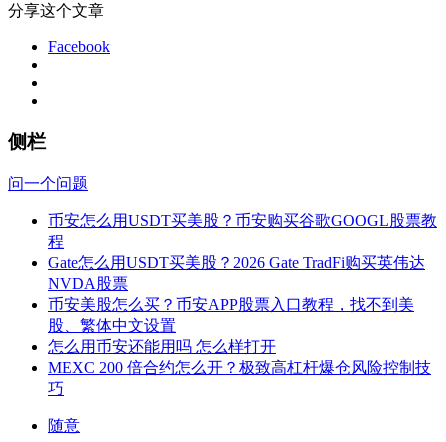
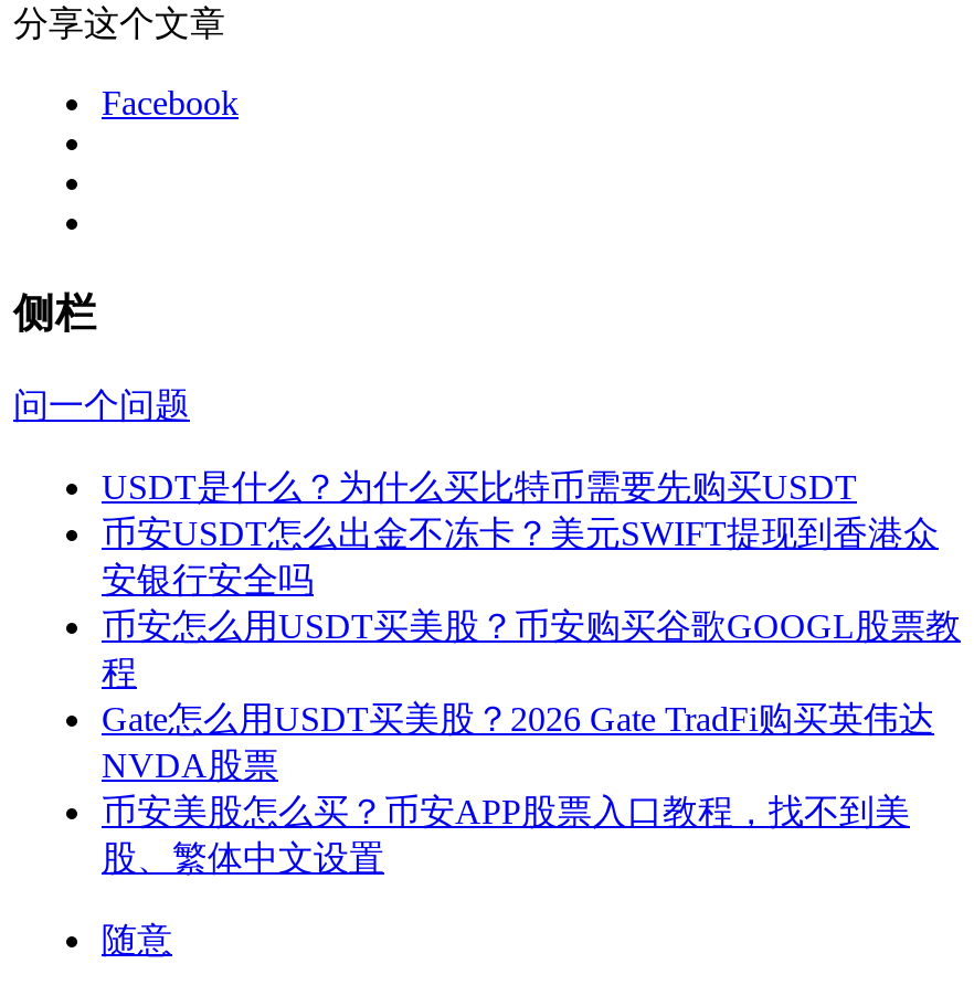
none -> [102,468,939,598] USDT是什么？为什么买比特币需要先购买USDT | 币安USDT怎么出金不冻卡？美元SWIFT提现到香港众 | 安银行安全吗
moved [48,212,437,334] -> [102,607,961,876]: 币安怎么用USDT买美股？币安购买谷歌GOOGL股票教 | 程 | Gate怎么用USDT买美股？2026 Gate TradFi购买英伟达 | NVDA股票 | 币安美股怎么买？币安APP股票入口教程，找不到美 | 股、繁体中文设置
[48,338,431,397] 怎么用币安还能用吗 怎么样打开 | MEXC 200 倍合约怎么开？极致高杠杆爆仓风险控制技 | 巧 -> none

